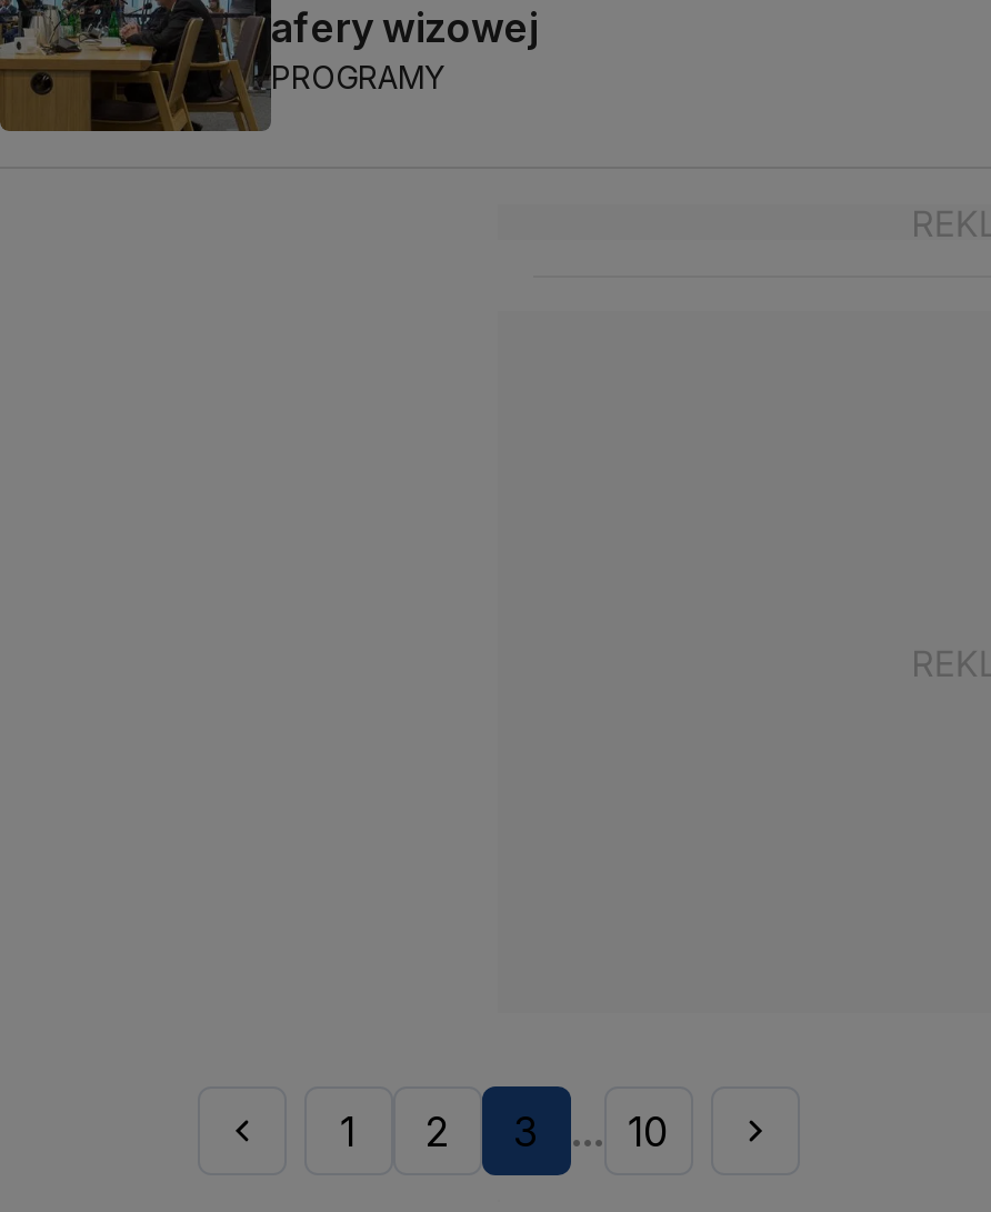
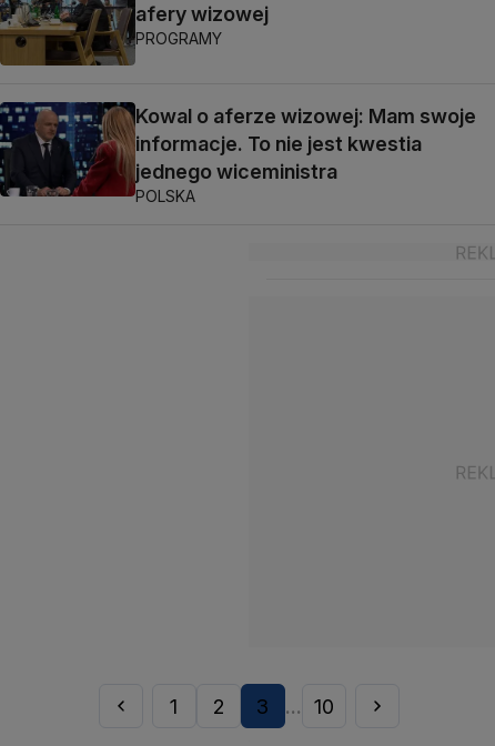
none -> [3,101,476,206] [image] | Kowal o aferze wizowej: Mam swoje | informacje. To nie jest kwestia | jednego wiceministra | POLSKA

